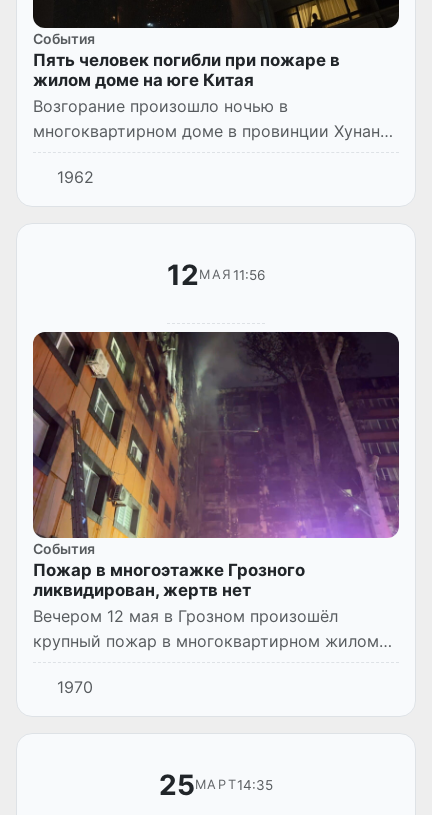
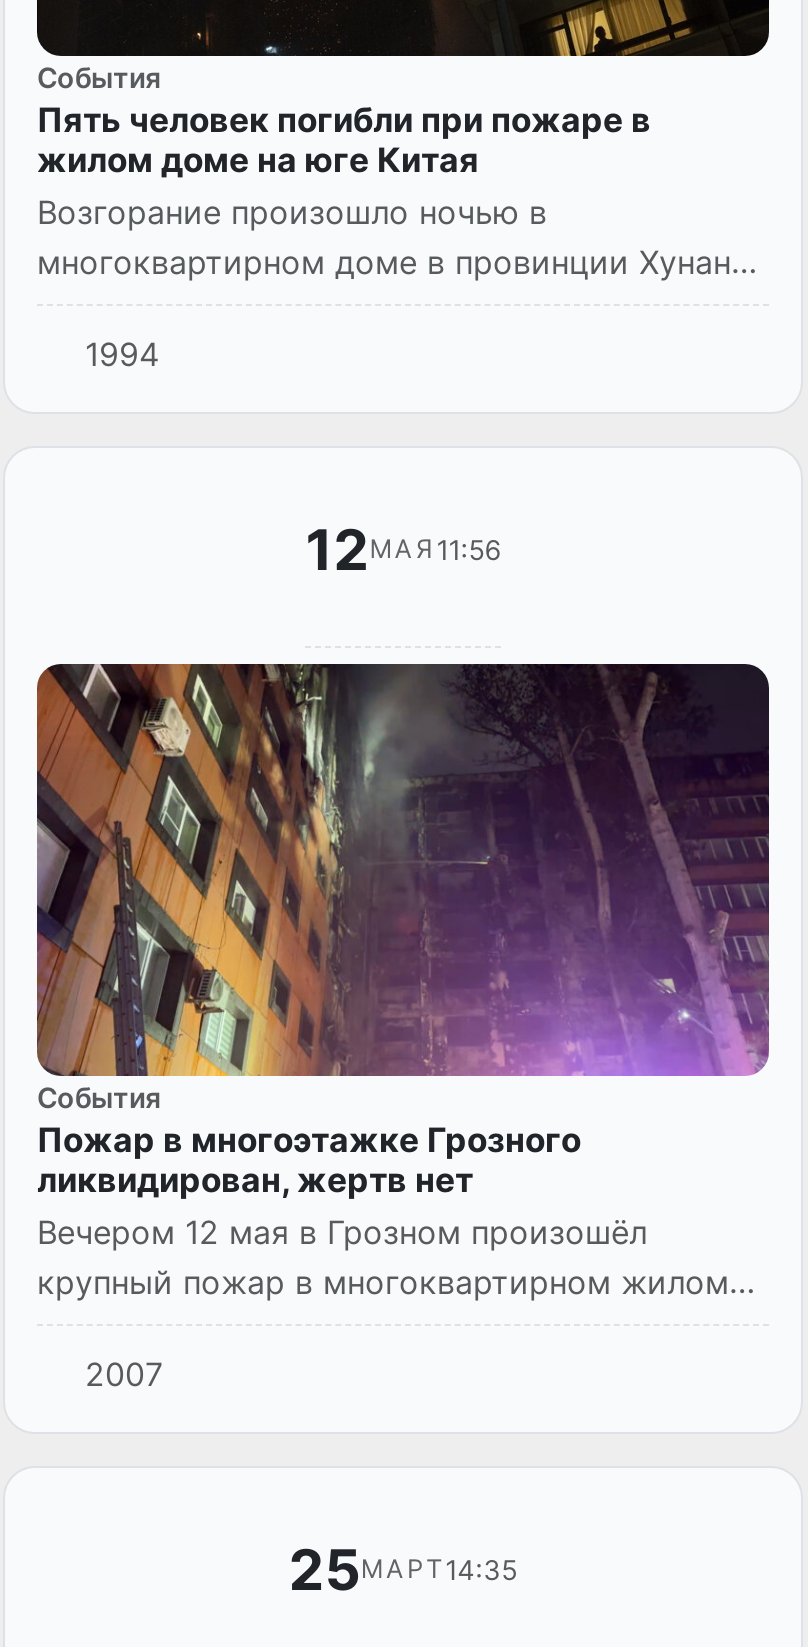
[57,167,94,187] 1962 -> [85,334,159,374] 1994
[57,677,93,697] 1970 -> [85,1353,163,1393] 2007

